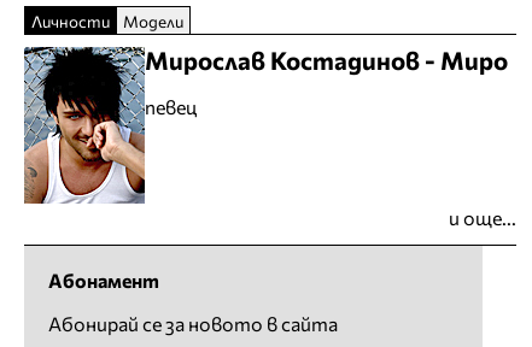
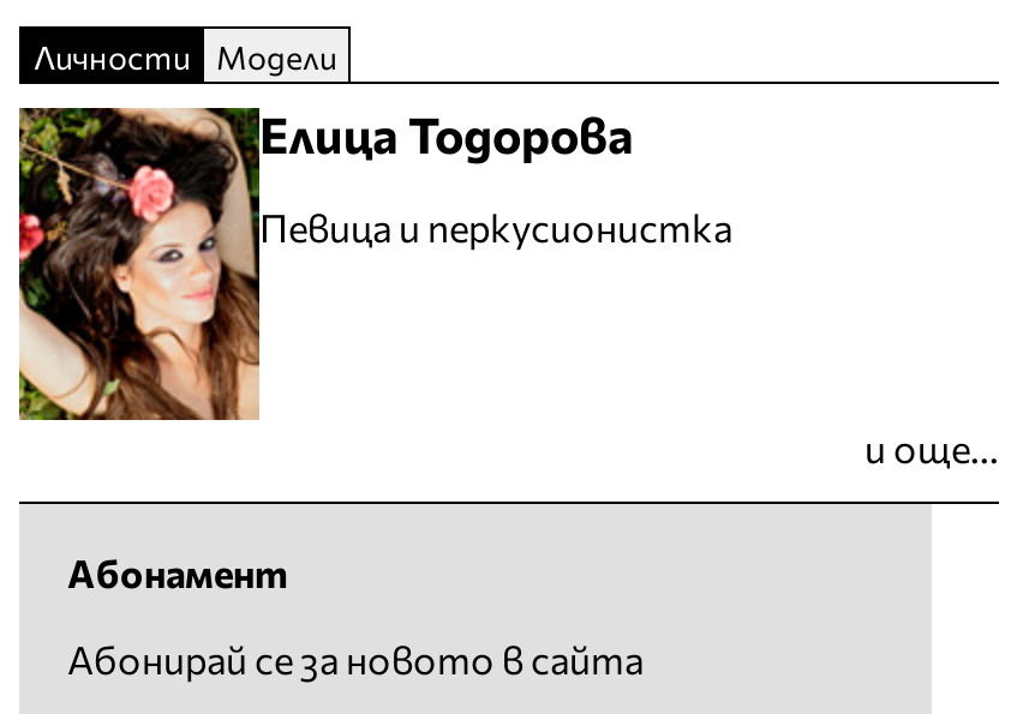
[23,44,508,205] [image] | Мирослав Костадинов - Миро -> [17,102,634,422] [image] | Елица Тодорова
[145,95,197,118] певец -> [259,203,732,249] Певица и перкусионистка

